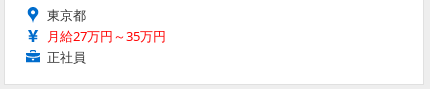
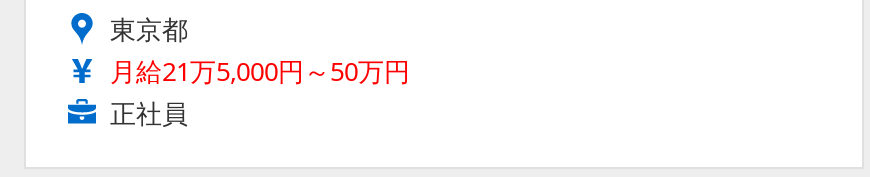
[47,26,166,44] 月給27万円～35万円 -> [110,52,410,88] 月給21万5,000円～50万円

